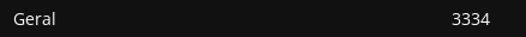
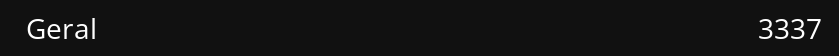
[452,7,490,30] 3334 -> [758,10,822,48] 3337

